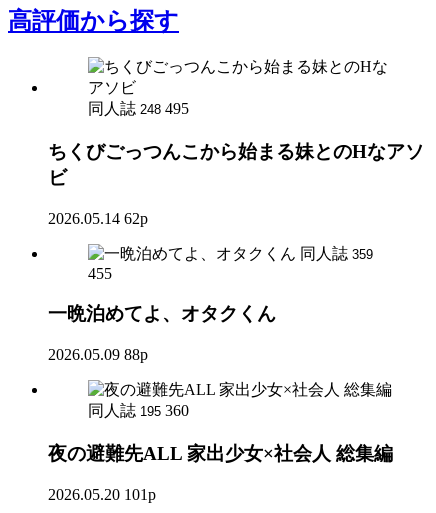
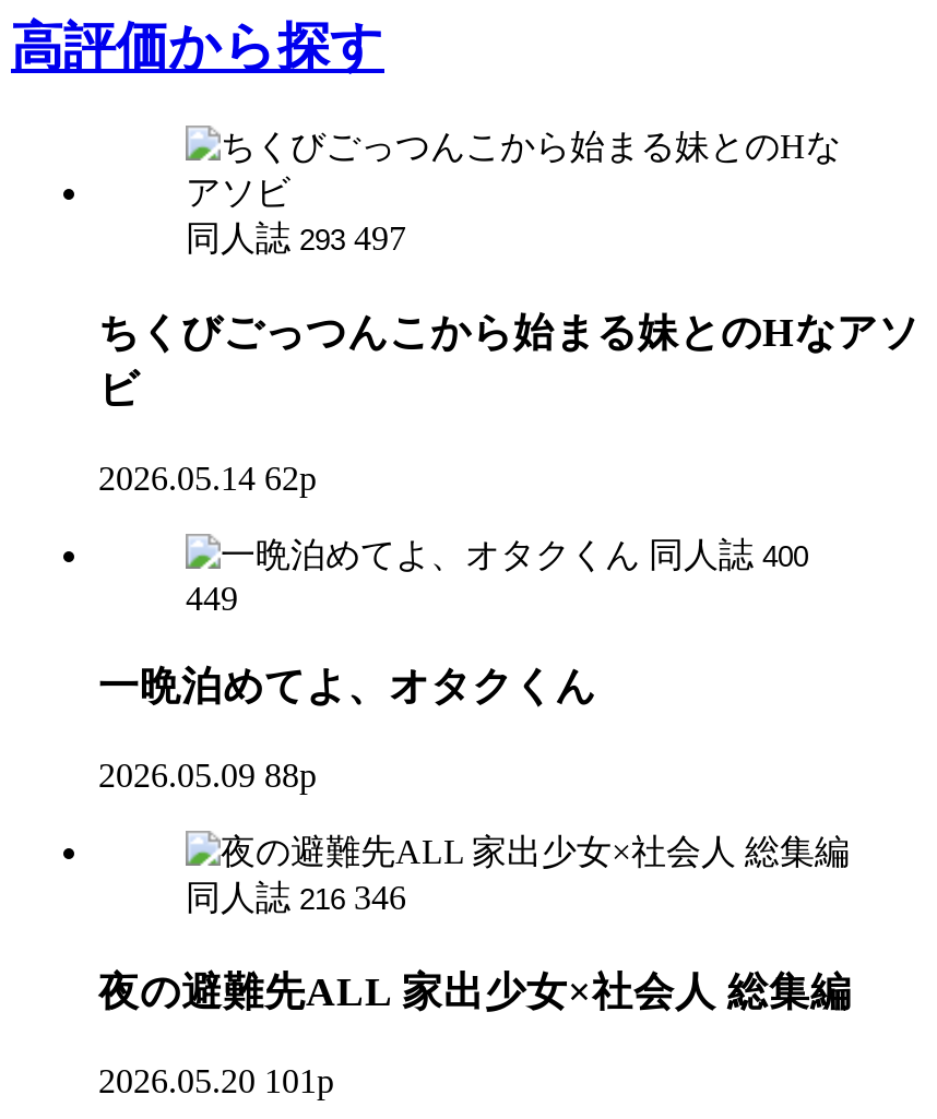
[88,100,189,117] 同人誌 248 495 -> [186,220,406,257] 同人誌 293 497
[300,245,373,262] 同人誌 359 -> [649,535,808,572] 同人誌 400
[88,265,112,282] 455 -> [186,579,238,616] 449
[88,402,189,419] 同人誌 195 360 -> [186,879,406,916] 同人誌 216 346

